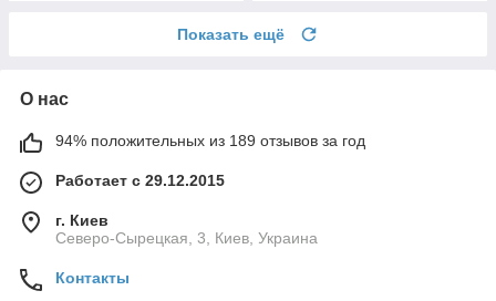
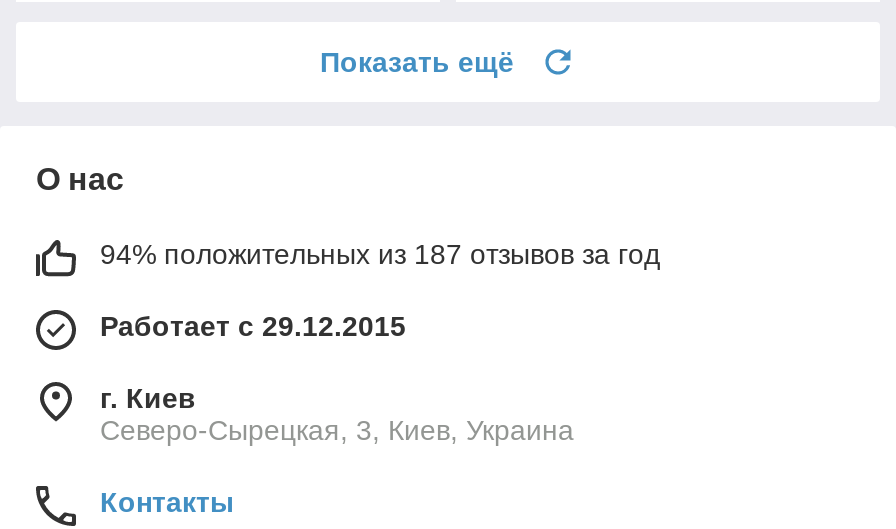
[55,131,365,149] 94% положительных из 189 отзывов за год -> [100,238,660,270] 94% положительных из 187 отзывов за год

